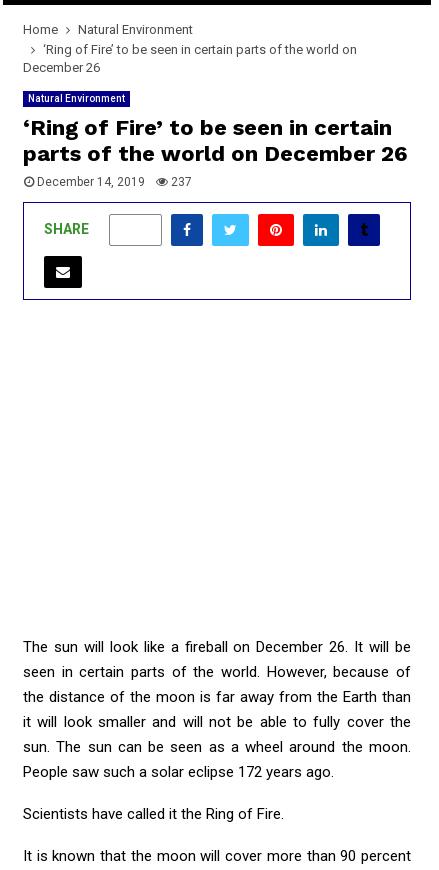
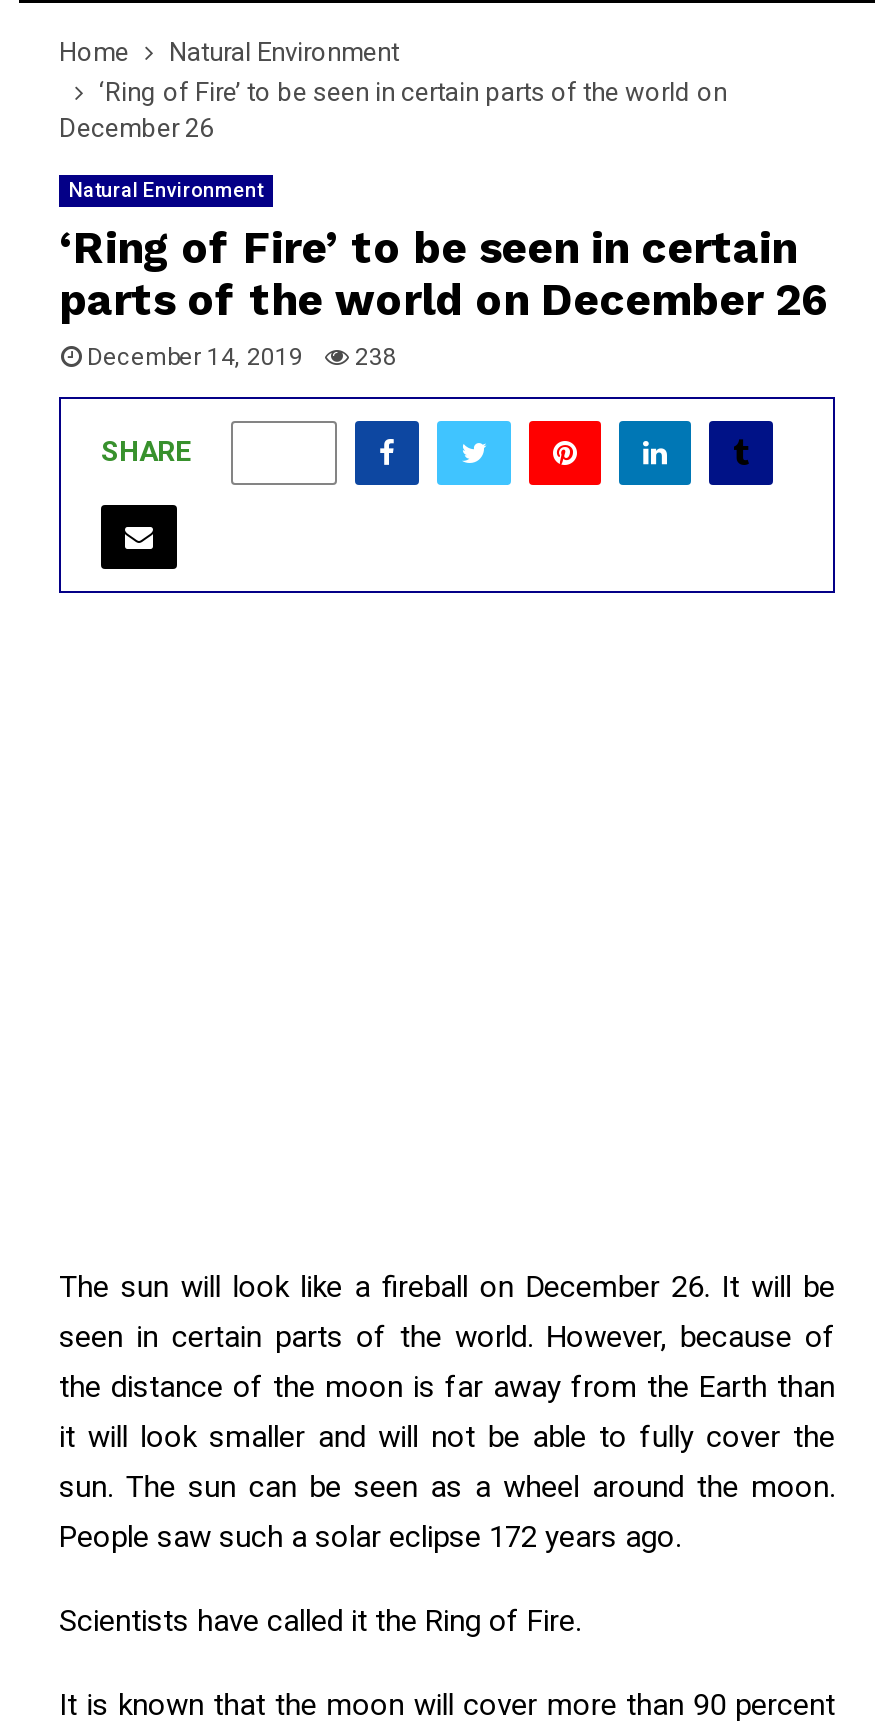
[37,175,192,189] December 14, 2019 237 -> [87,344,397,372] December 14, 2019 238

